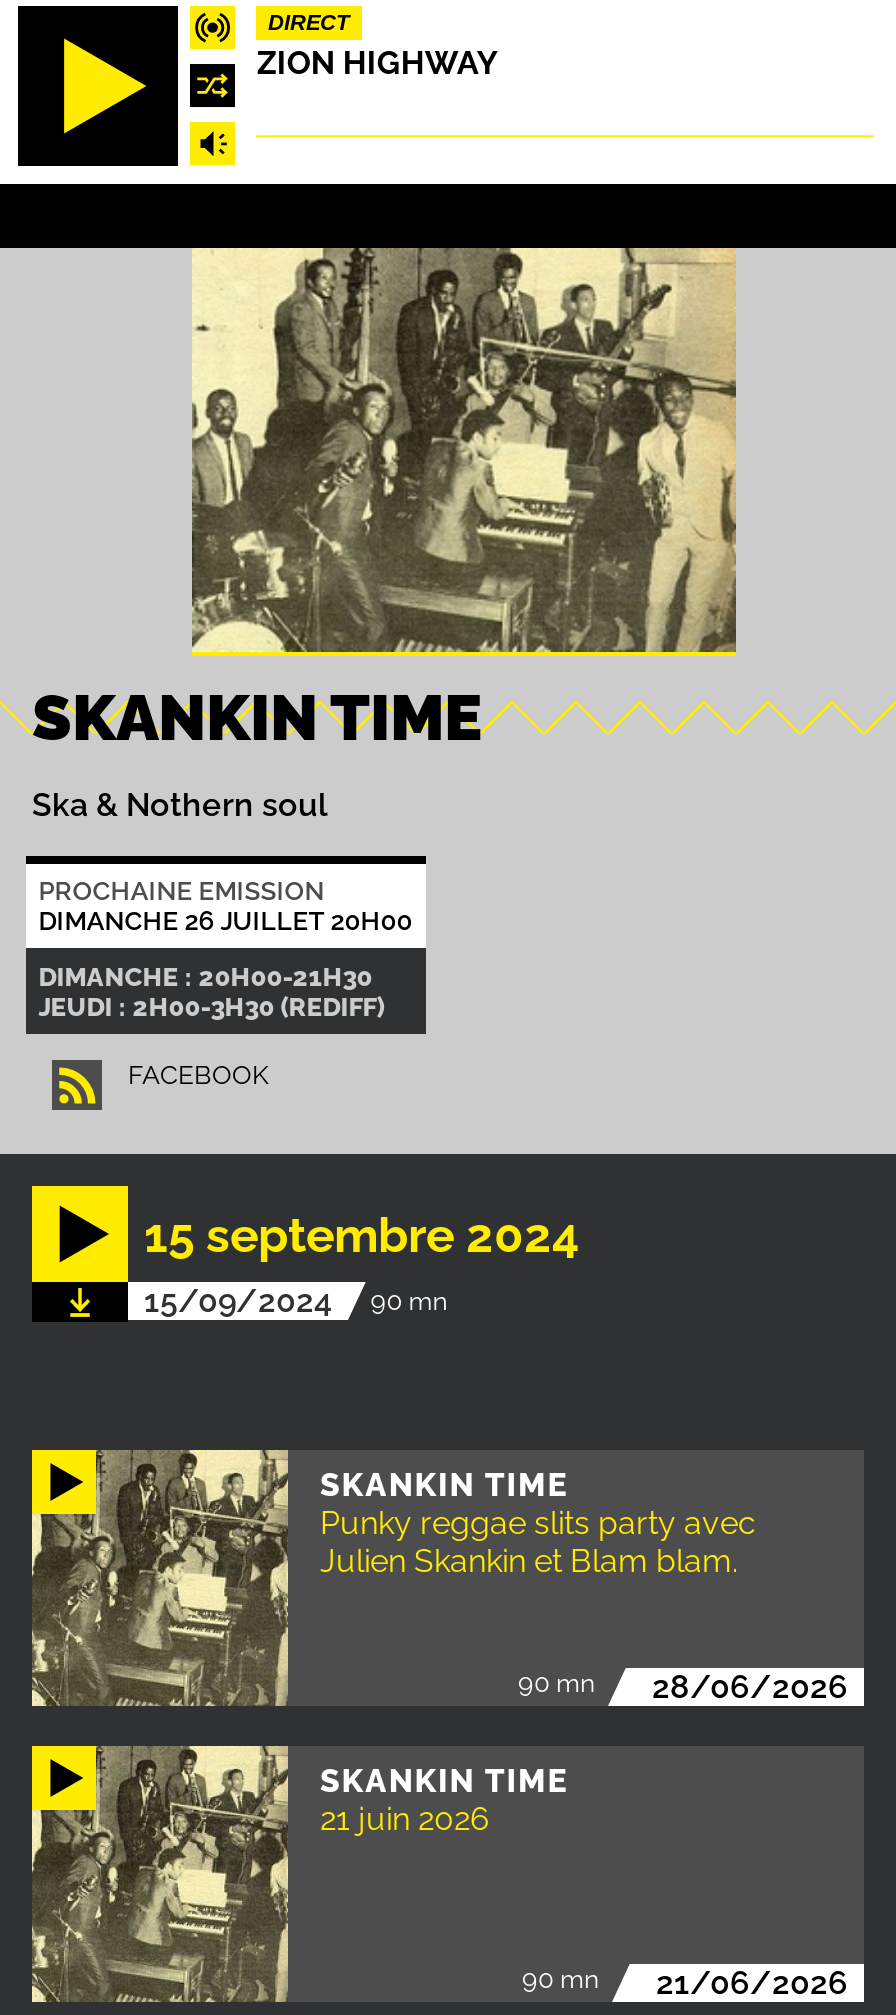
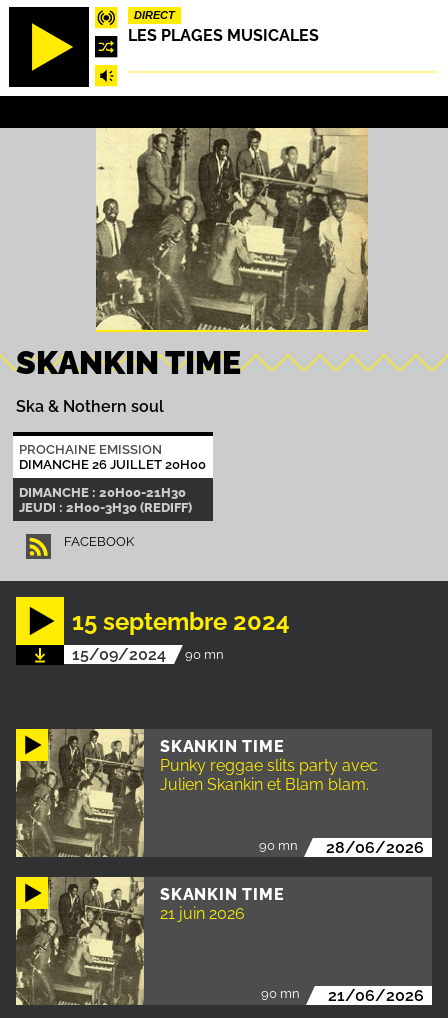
[257,44,499,82] ZION HIGHWAY -> [128,26,319,45] LES PLAGES MUSICALES

